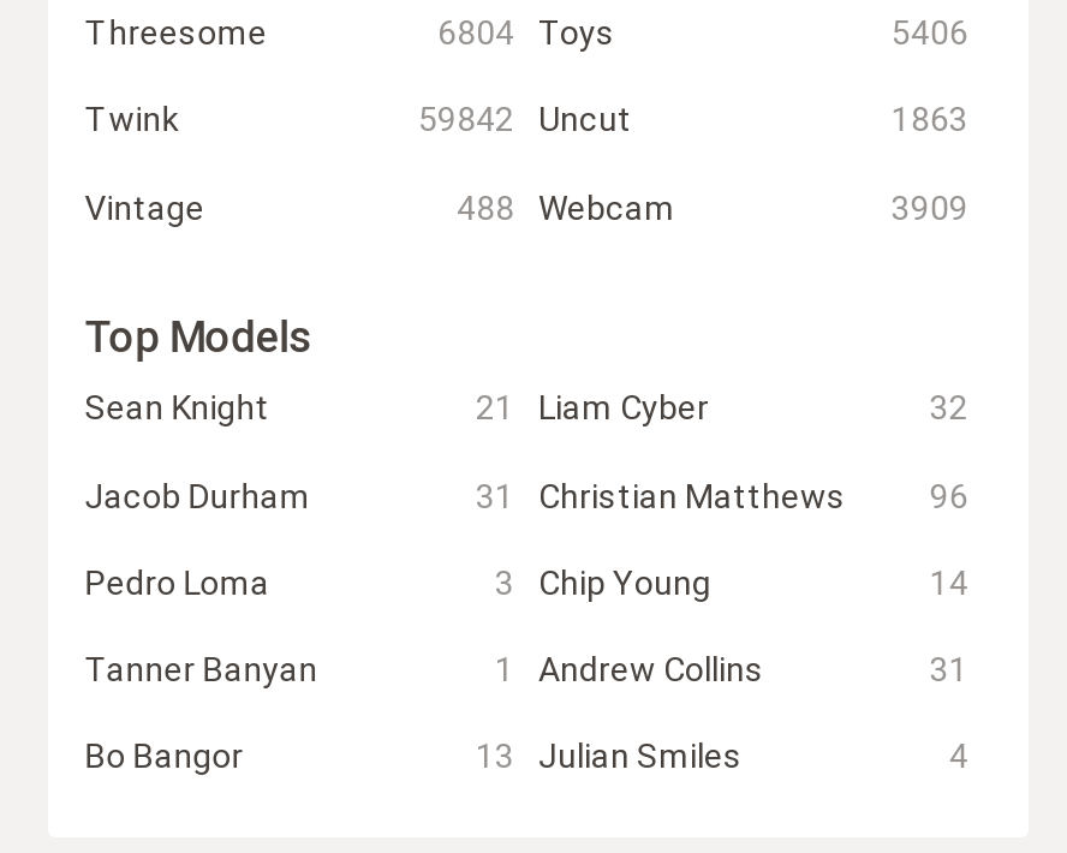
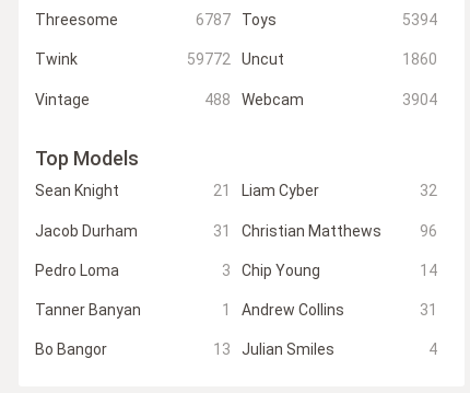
[437,14,615,52] 6804 Toys -> [196,11,277,29] 6787 Toys
[891,14,968,52] 5406 -> [402,11,437,29] 5394
[418,101,632,139] 59842 Uncut -> [187,51,284,68] 59772 Uncut
[891,101,968,139] 1863 -> [402,51,437,68] 1860
[891,188,968,226] 3909 -> [402,91,437,108] 3904

